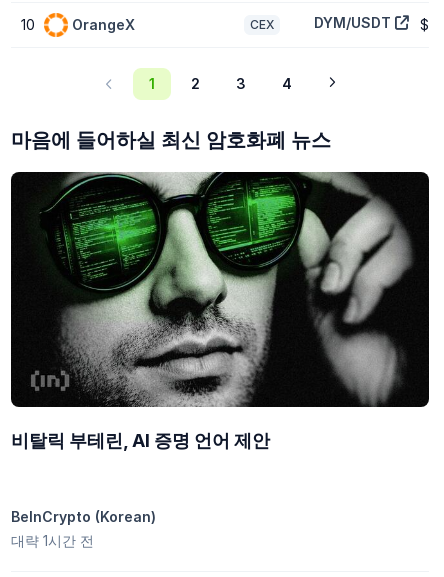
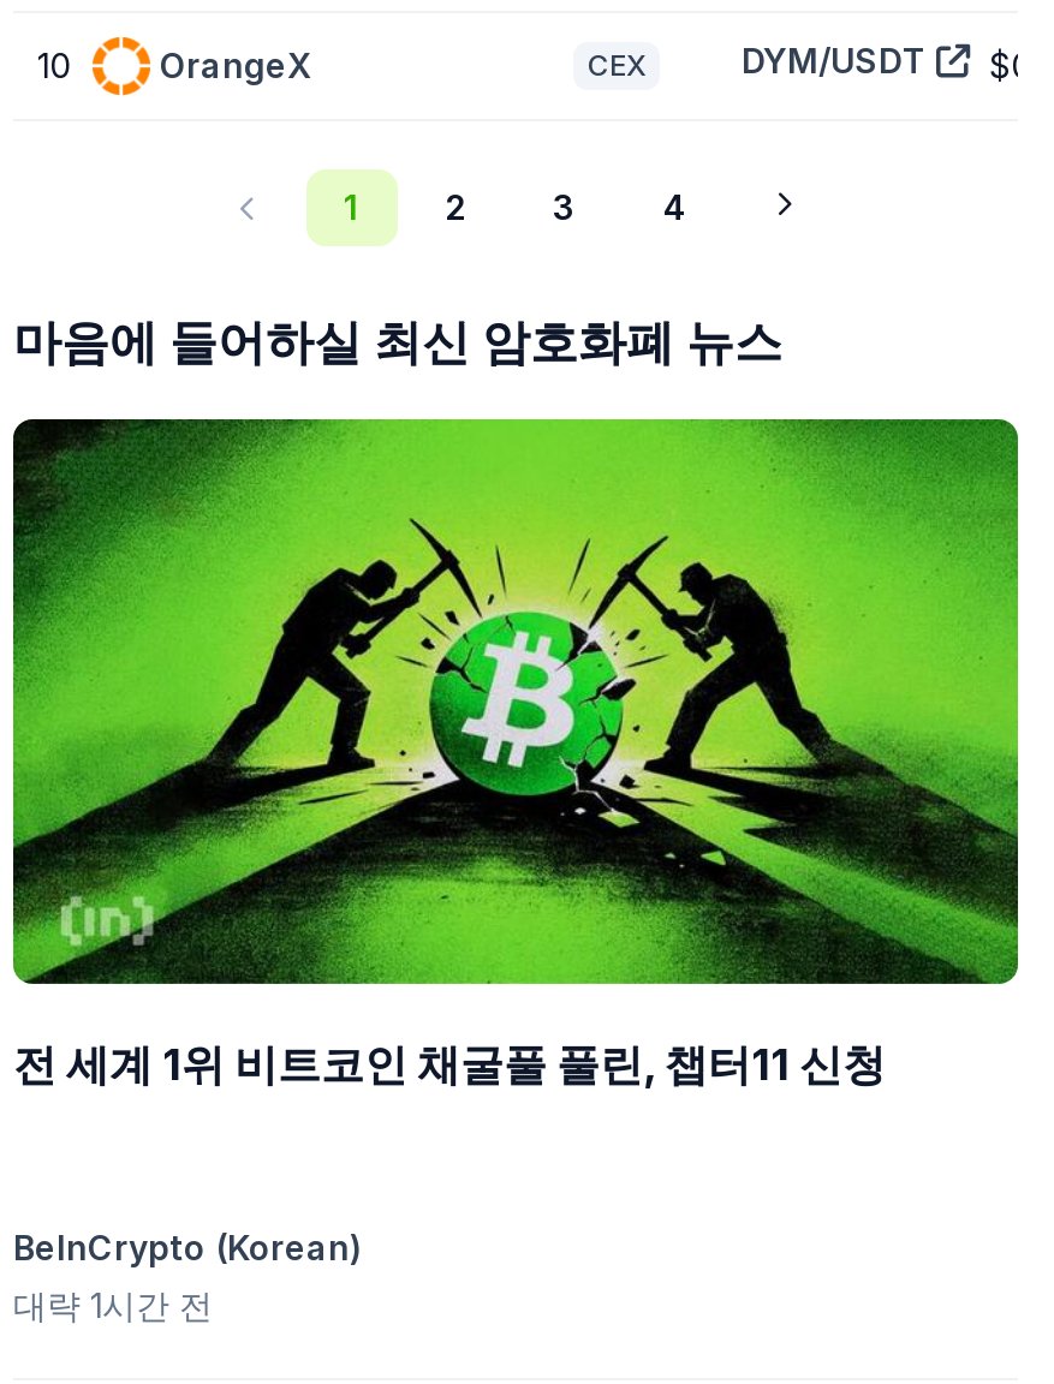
[10,171,430,451] [image] | 비탈릭 부테린, AI 증명 언어 제안 -> [11,417,1020,1089] [image] | 전 세계 1위 비트코인 채굴풀 풀린, 챕터11 신청

